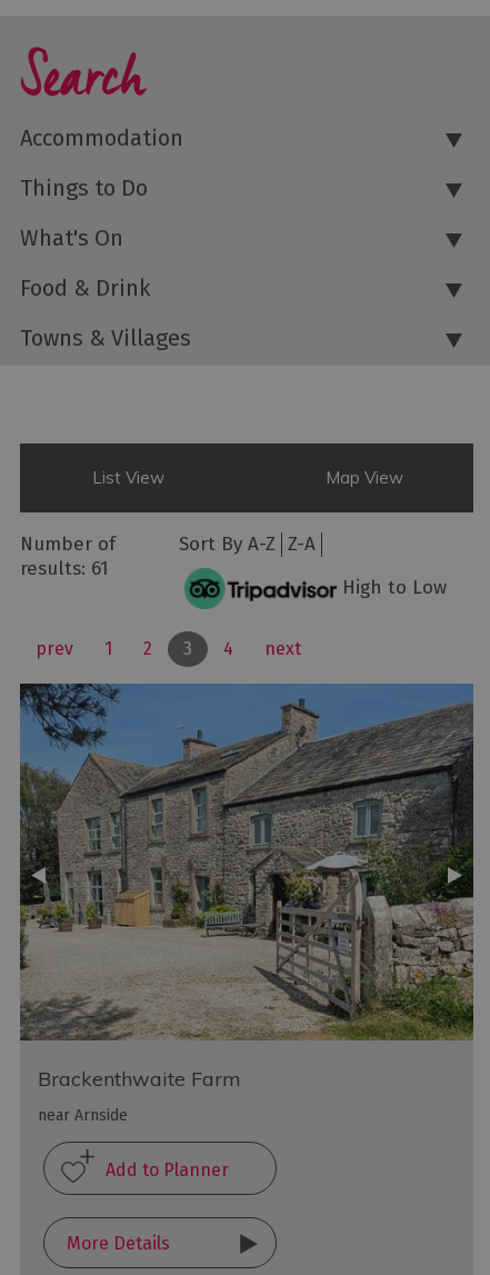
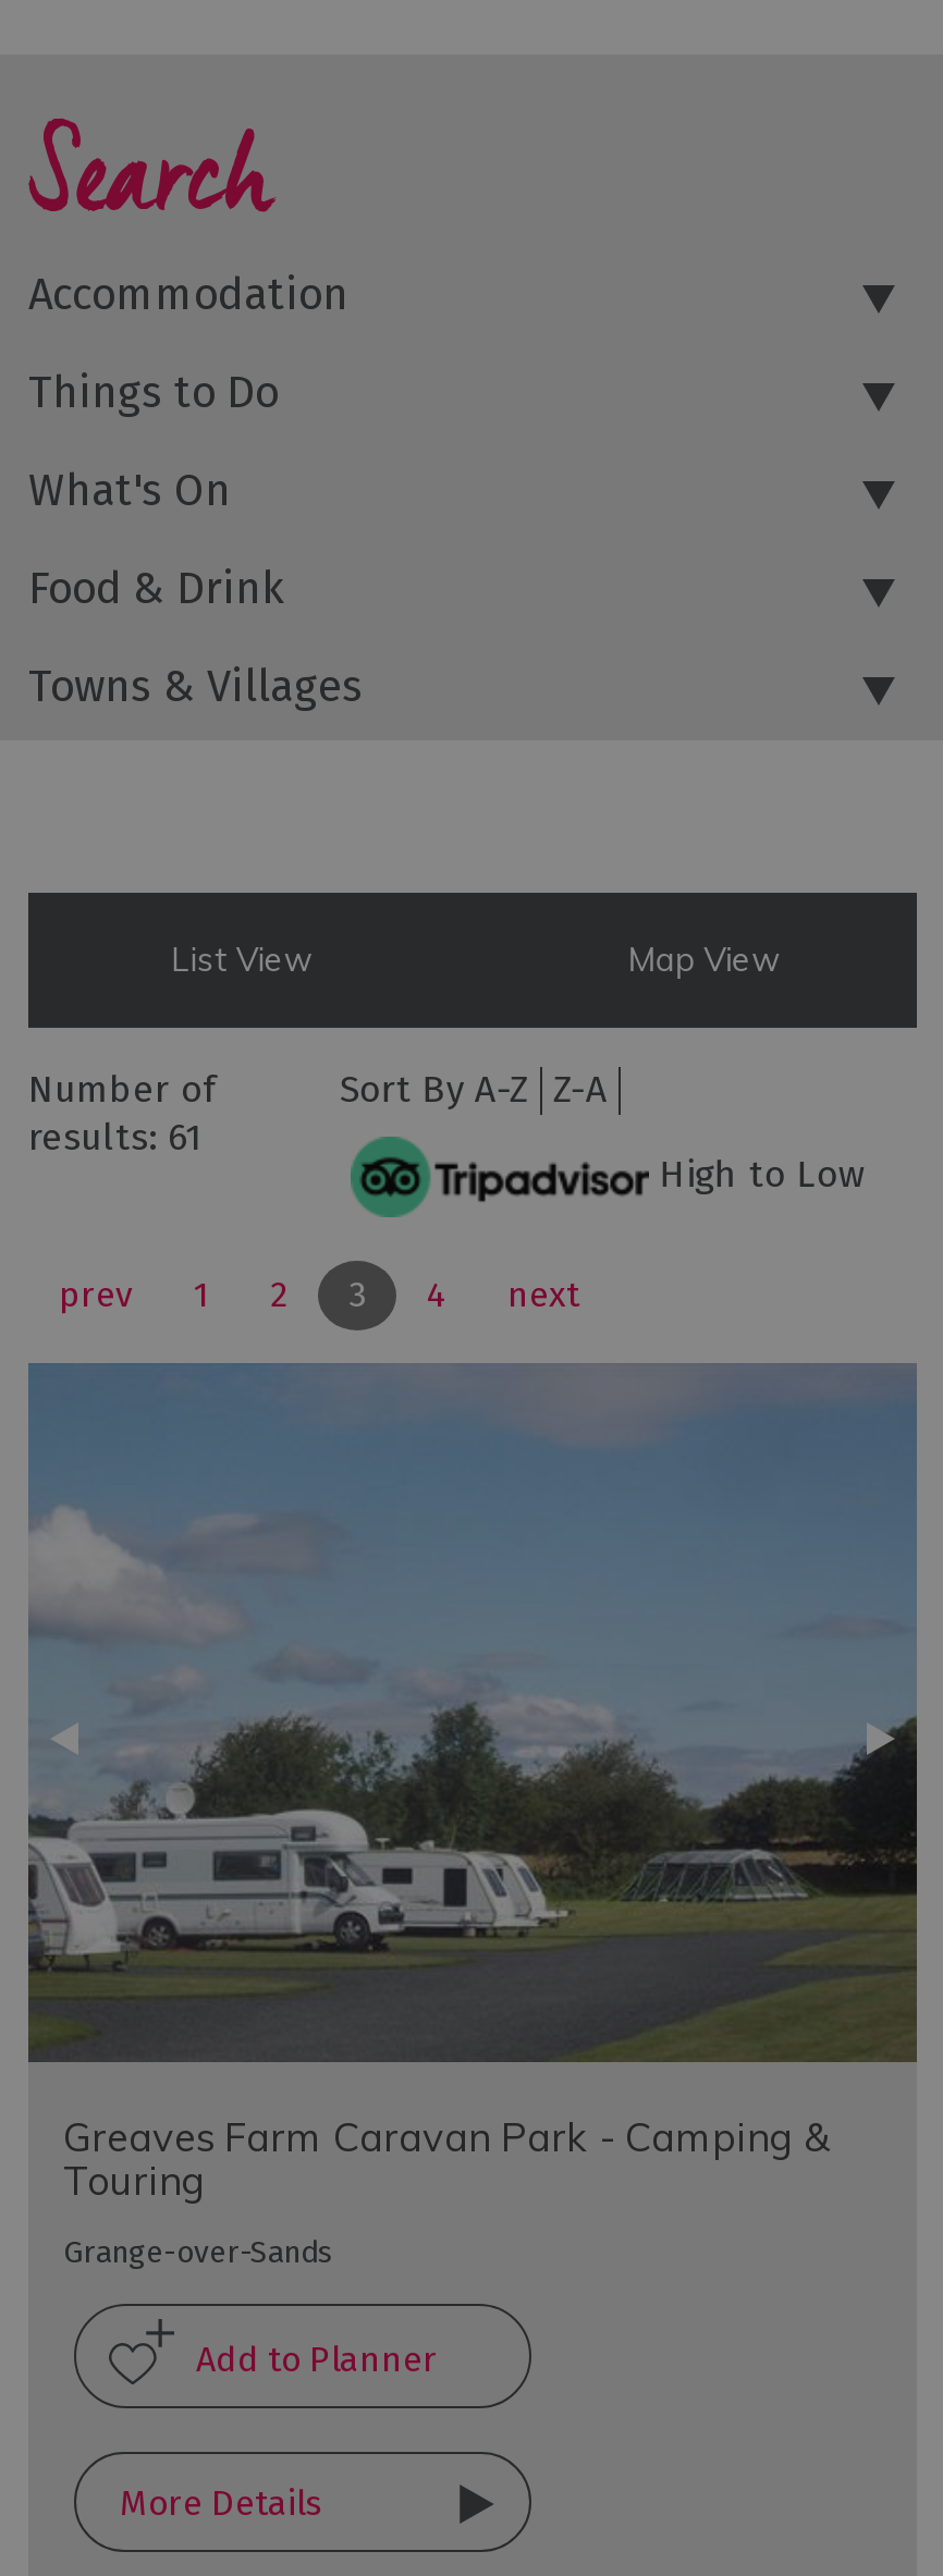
[19,683,474,1091] [image] | Brackenthwaite Farm -> [26,1361,919,2205] [image] | Greaves Farm Caravan Park - Camping & | Touring
[38,1106,128,1125] near Arnside -> [63,2233,333,2270] Grange-over-Sands

